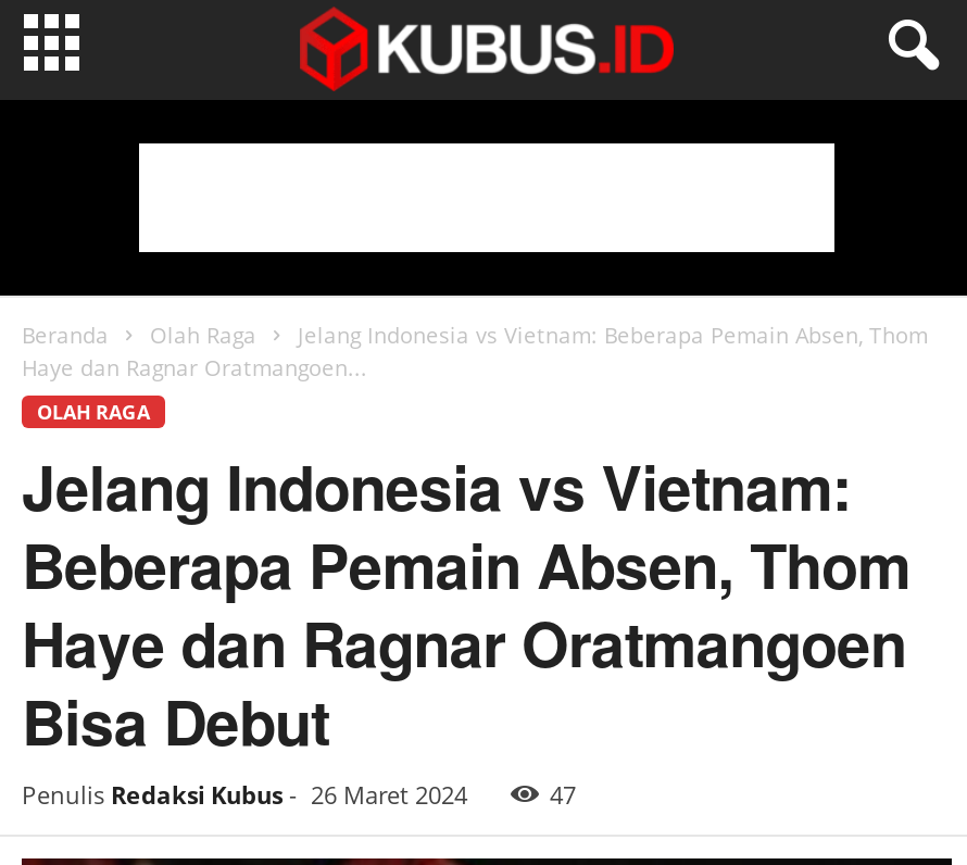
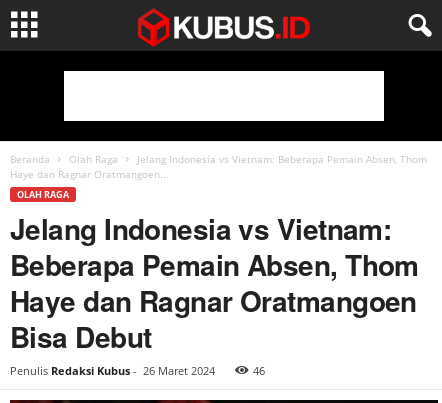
[550,778,576,811] 47 -> [253,363,265,378] 46

